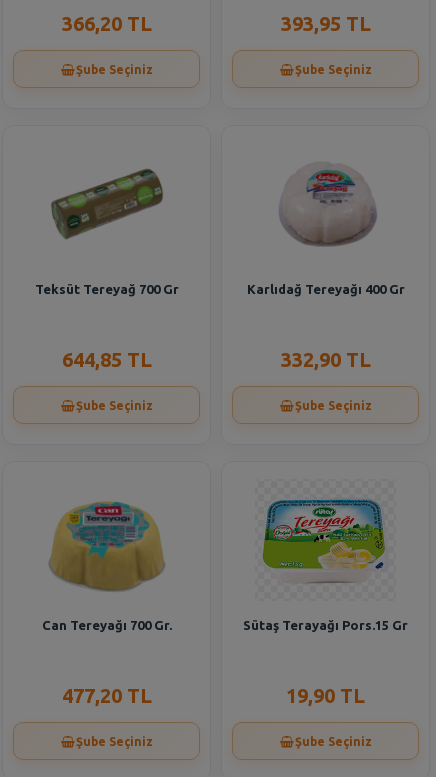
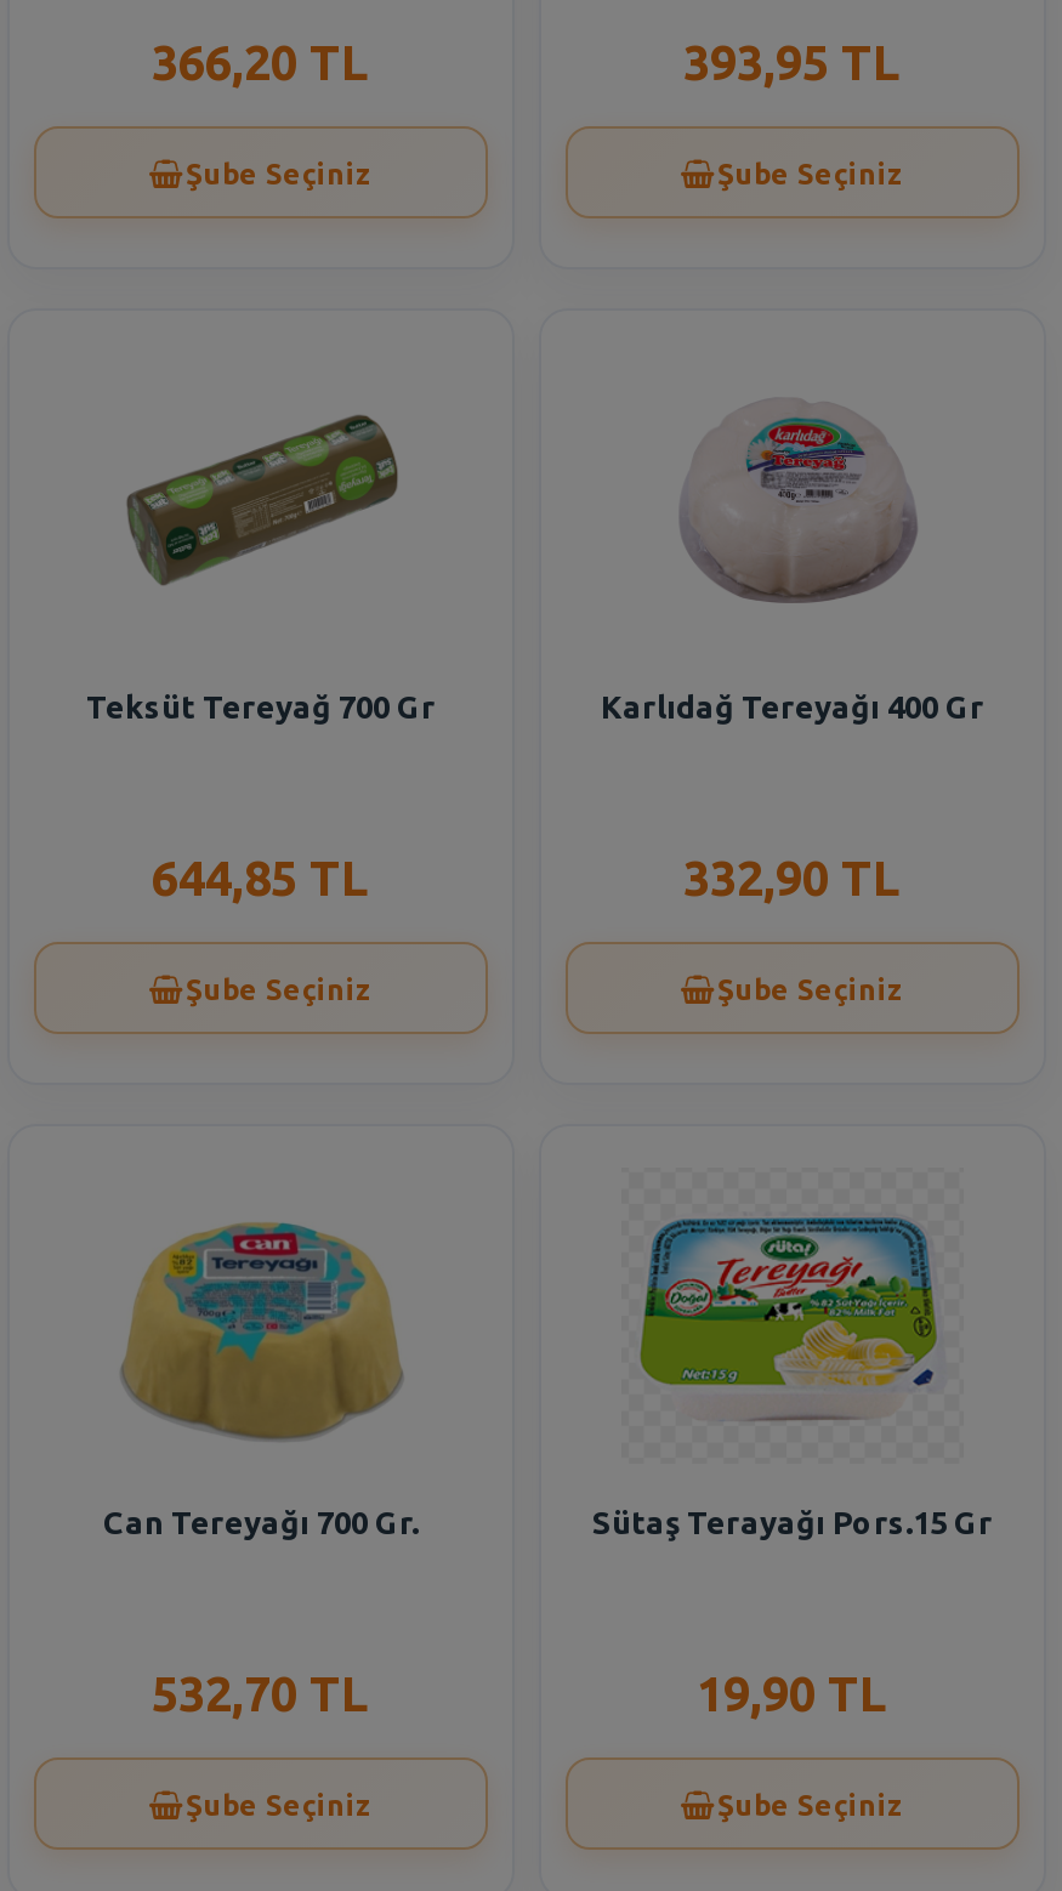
[61,684,151,707] 477,20 TL -> [152,1665,370,1721] 532,70 TL

